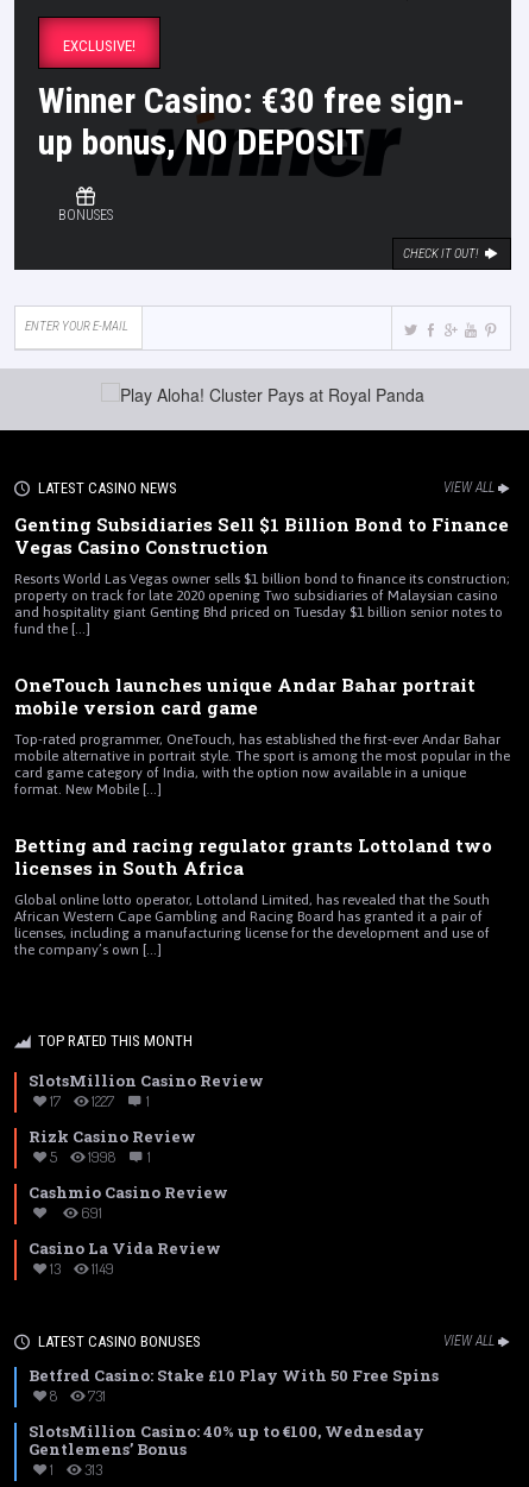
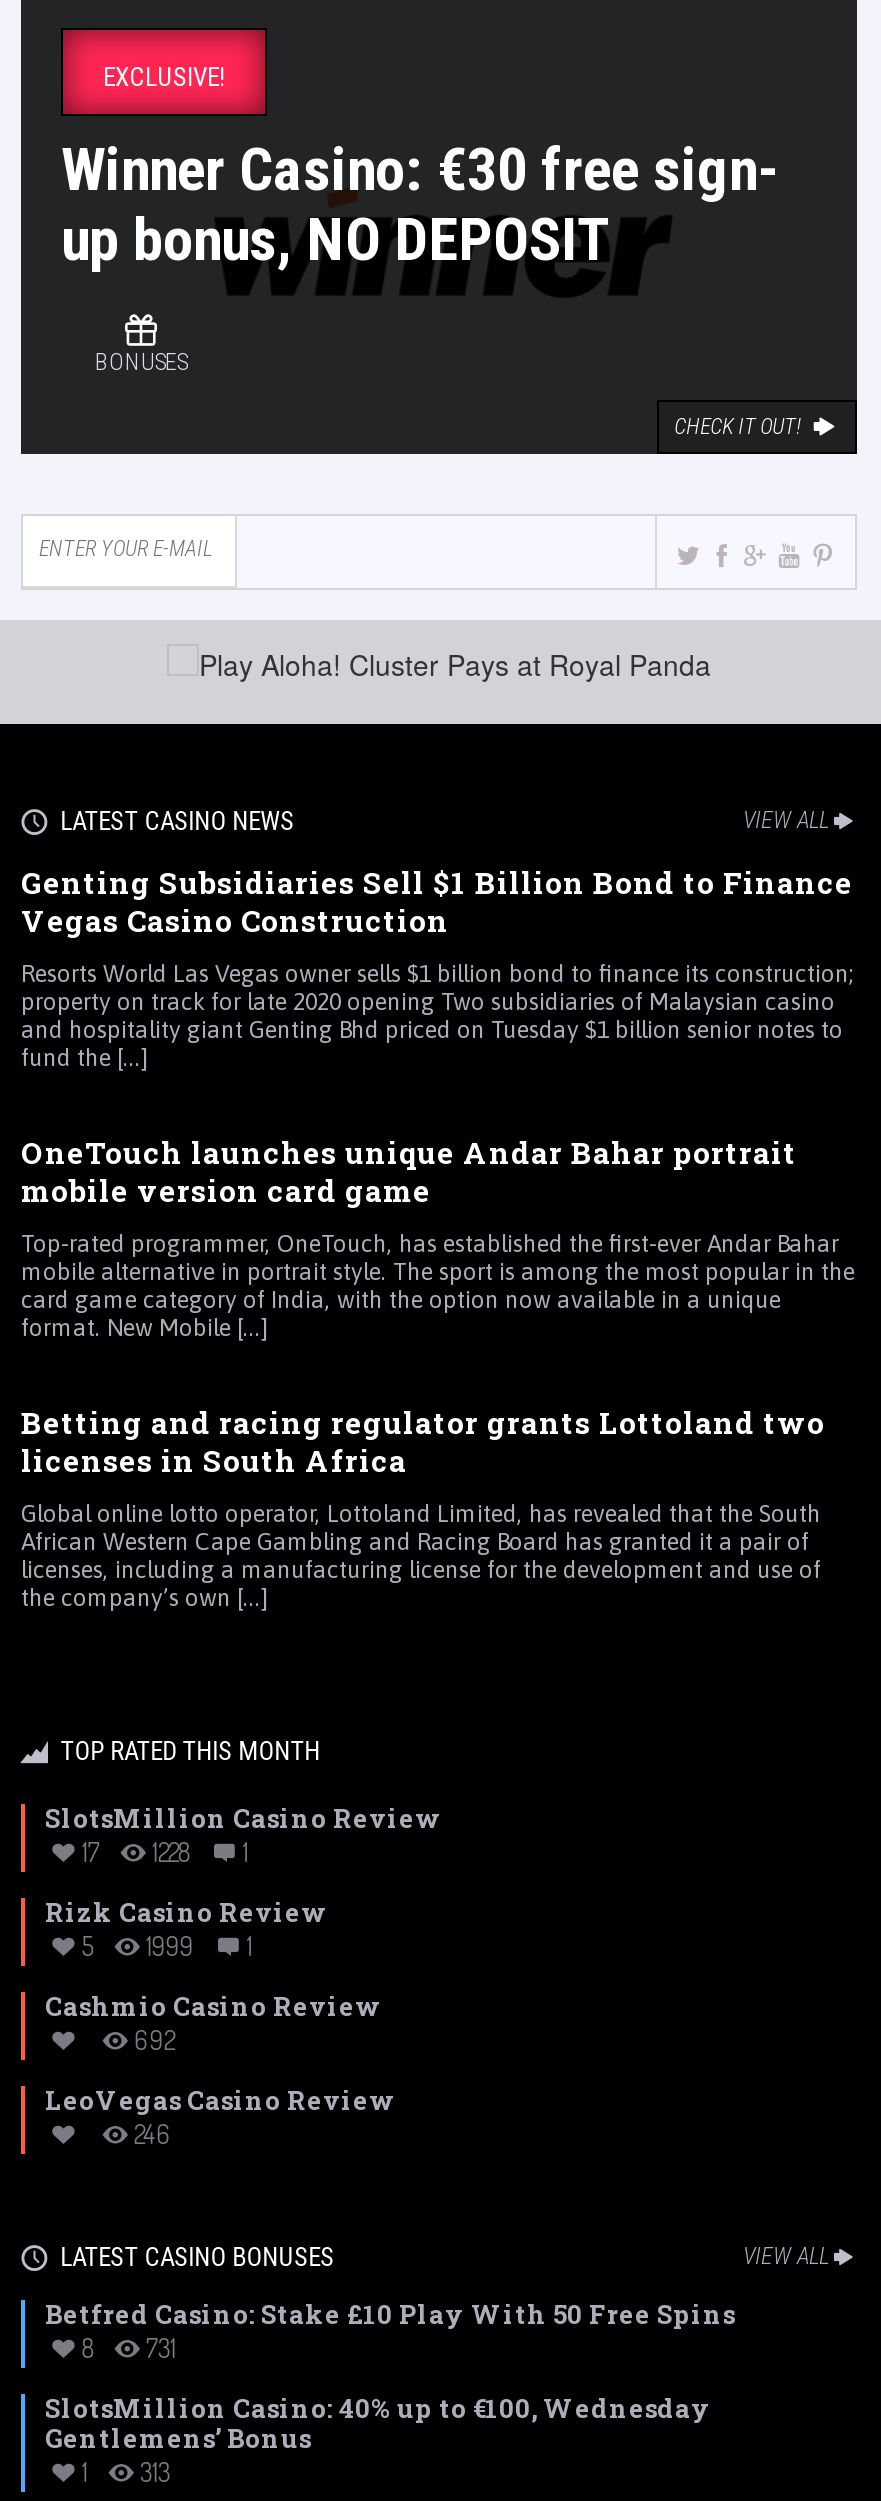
[92,1091,115,1110] 1227 -> [152,1836,190,1868] 1228
[88,1147,116,1166] 1998 -> [146,1930,194,1962] 1999
[81,1203,103,1222] 691 -> [134,2024,174,2056] 692
[29,1238,221,1278] Casino La Vida Review | 13 | 1149 -> [45,2082,395,2150] LeoVegas Casino Review | 246

